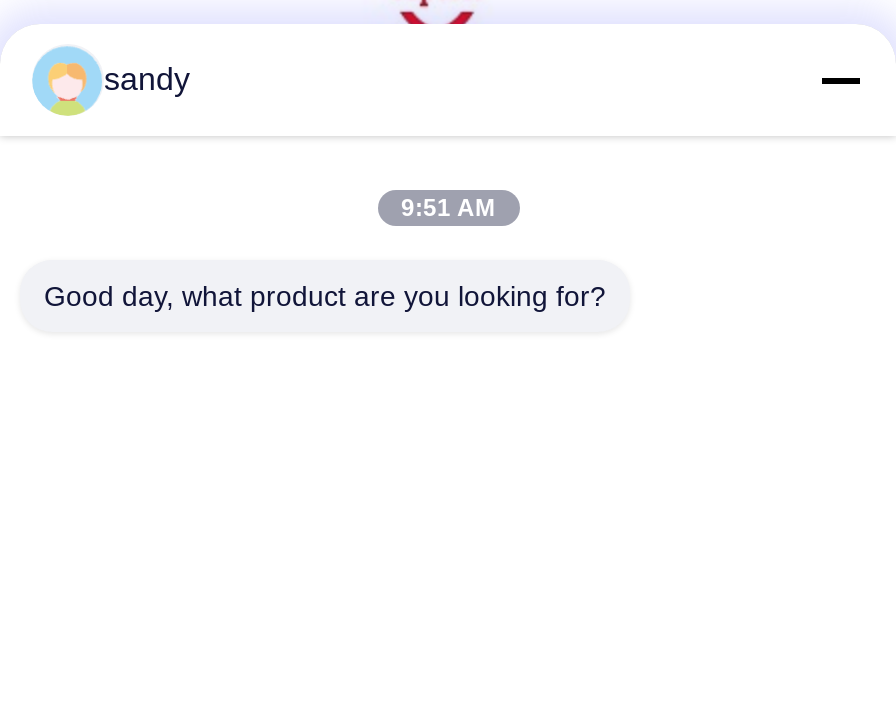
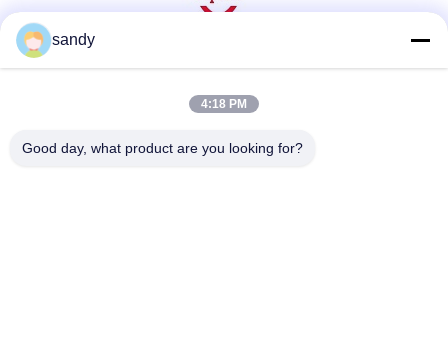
[401,194,495,222] 9:51 AM -> [201,97,247,111] 4:18 PM

